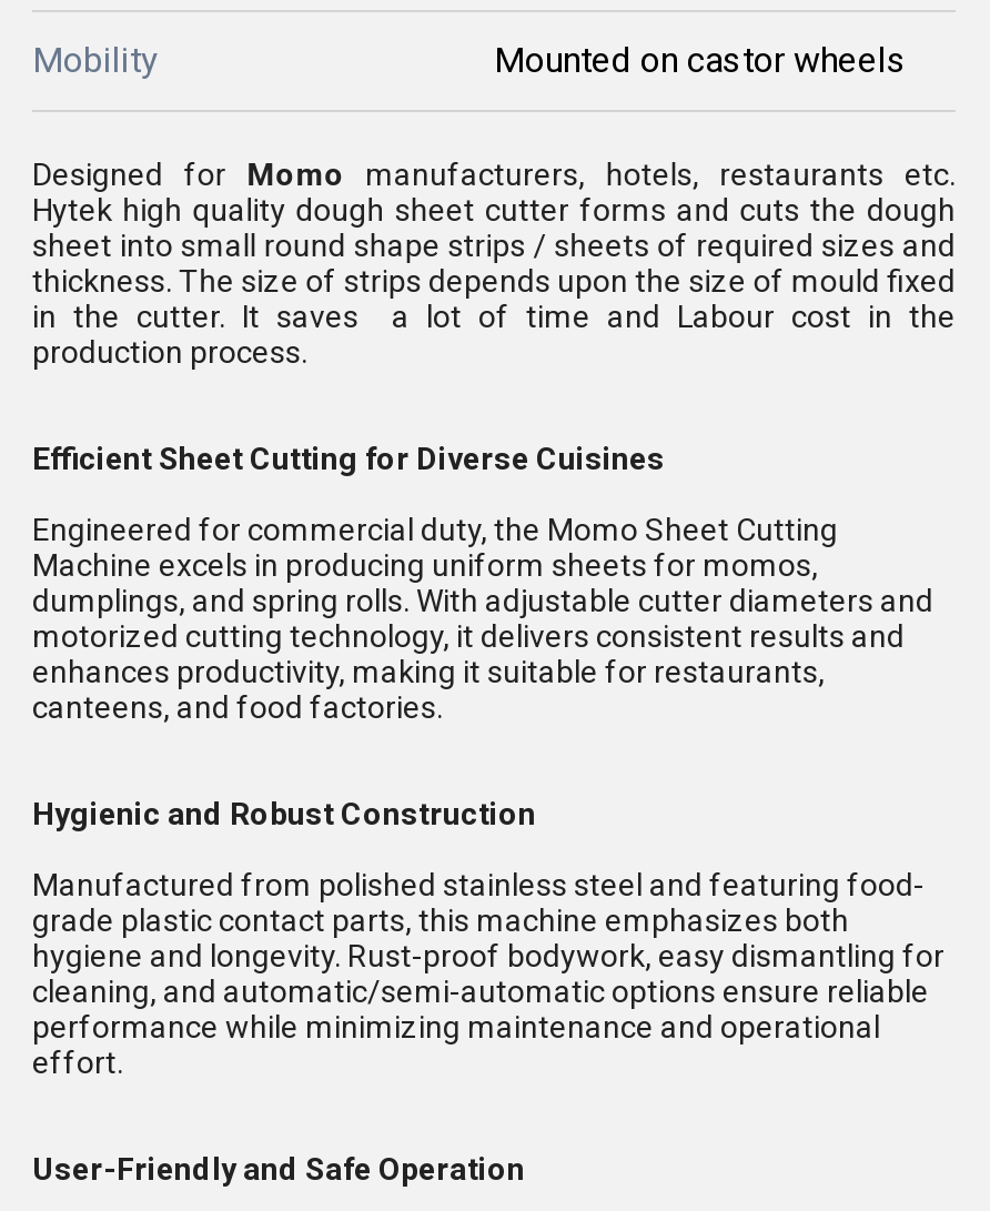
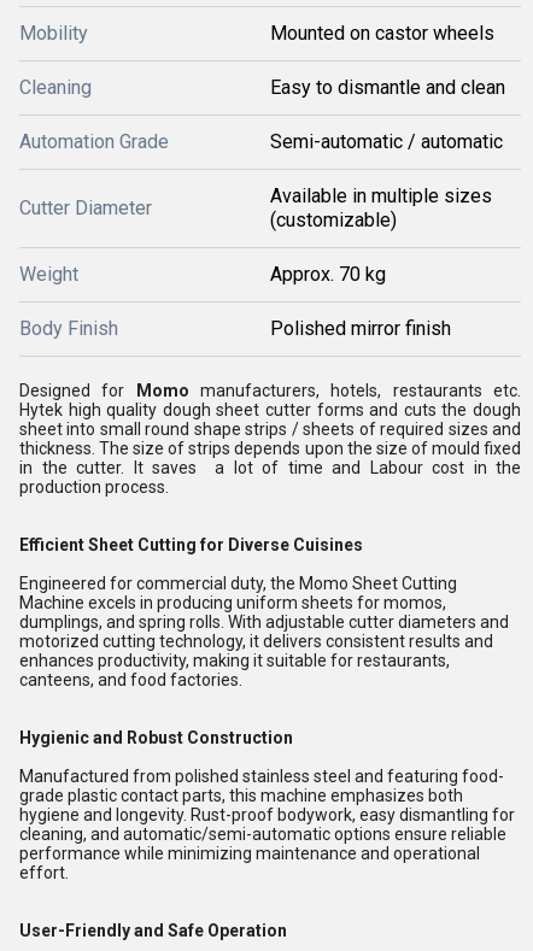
none -> [19,76,505,219] Cleaning | Easy to dismantle and clean | Automation Grade | Semi-automatic / automatic | Cutter Diameter
none -> [19,184,492,340] Available in multiple sizes | (customizable) | Weight | Approx. 70 kg | Body Finish | Polished mirror finish

